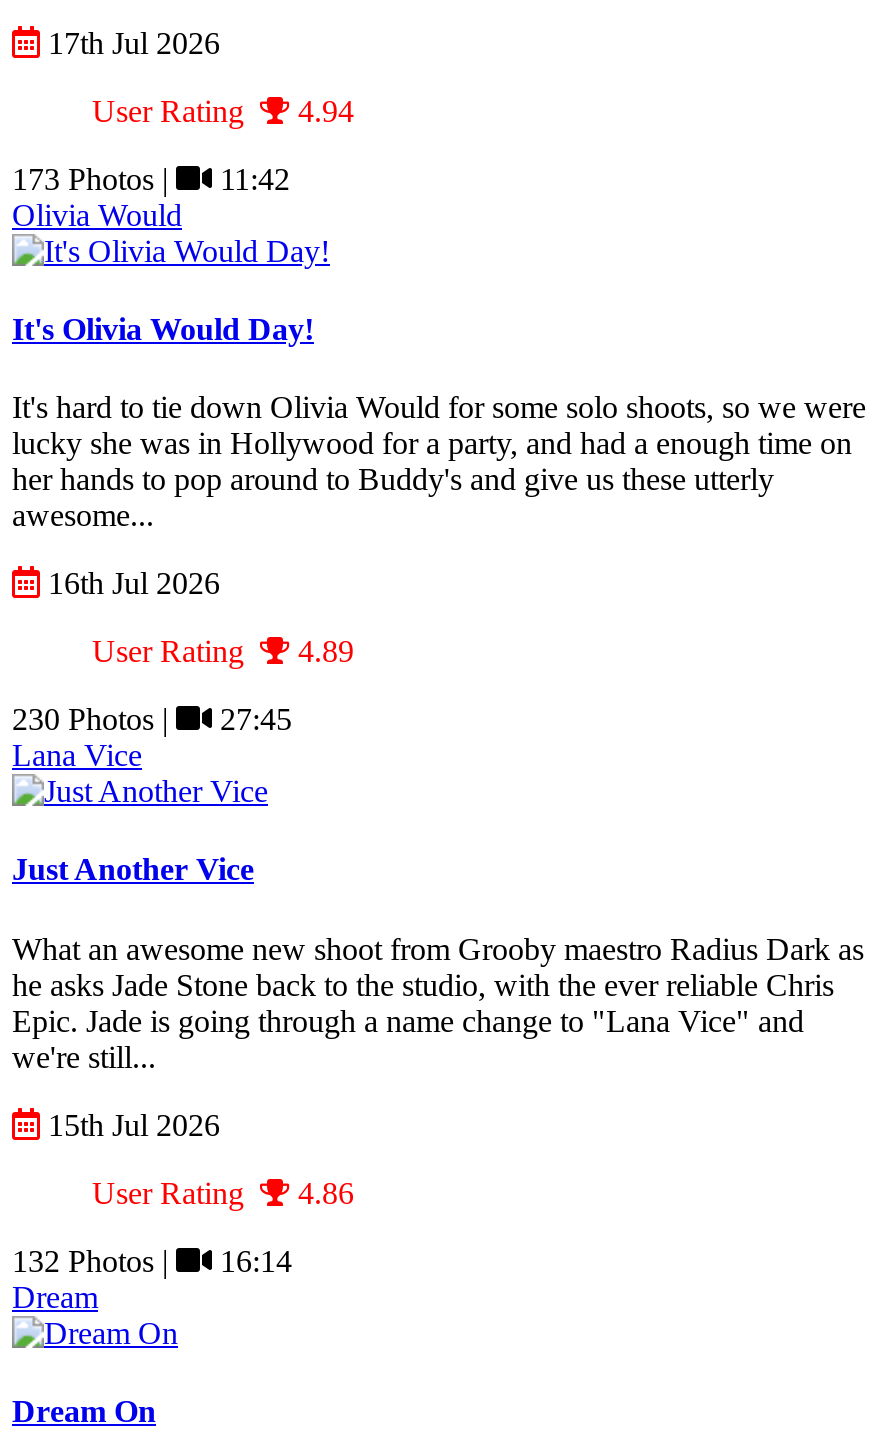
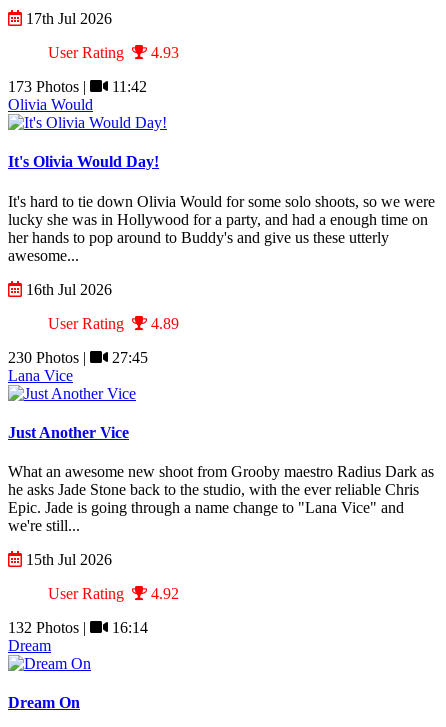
[92,93,354,127] User Rating 4.94 -> [48,44,179,61] User Rating 4.93
[92,1175,354,1209] User Rating 4.86 -> [48,585,179,602] User Rating 4.92

